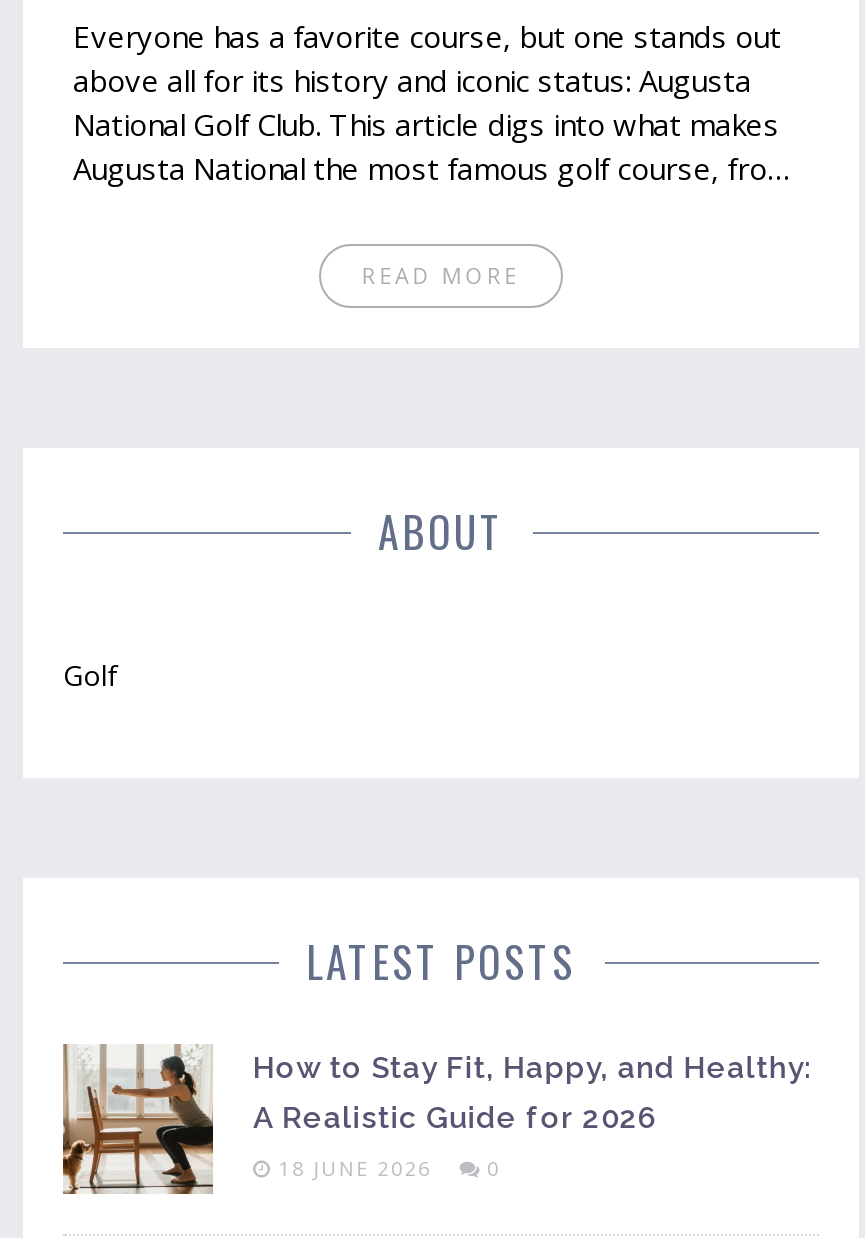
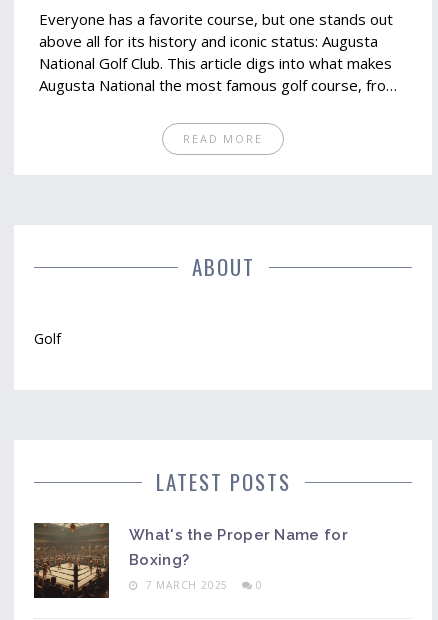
[61,1042,813,1196] [image] | How to Stay Fit, Happy, and Healthy: | A Realistic Guide for 2026 -> [33,522,348,599] [image] | What's the Proper Name for | Boxing?
[279,1154,501,1182] 18 JUNE 2026 0 -> [142,578,263,592] 7 MARCH 2025 0

